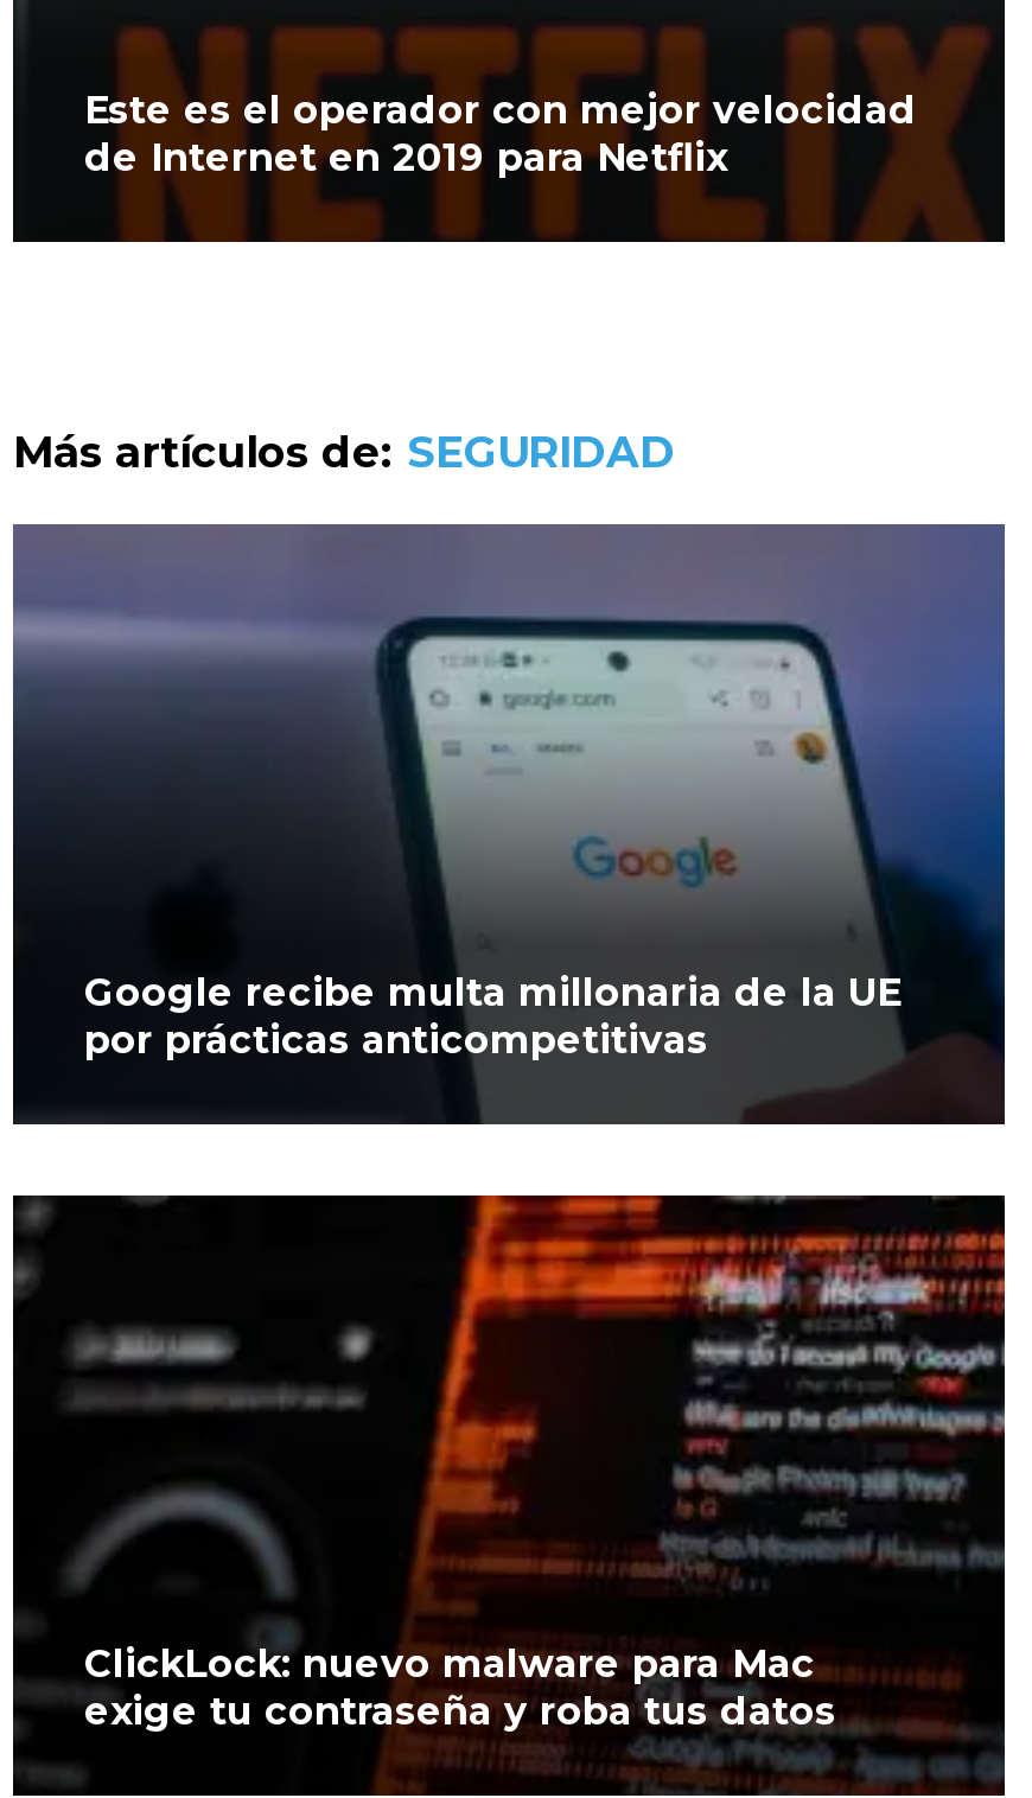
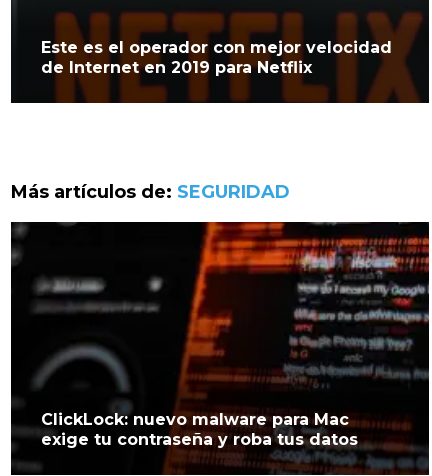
[13,522,1007,1063] [image] | Google recibe multa millonaria de la UE | por prácticas anticompetitivas -> none

